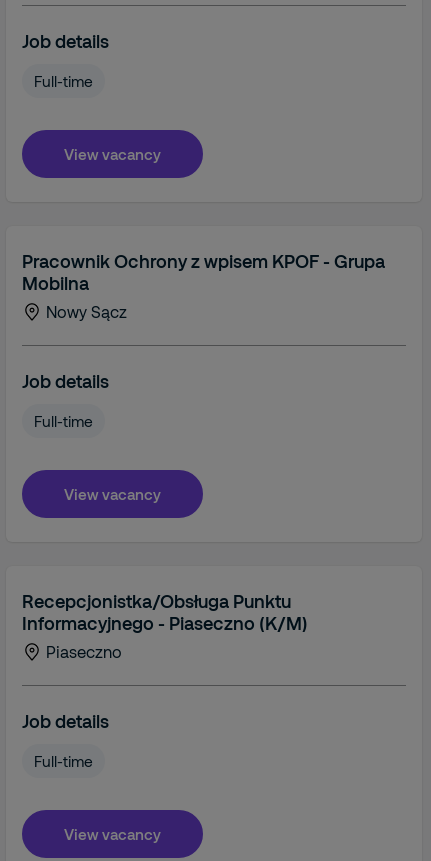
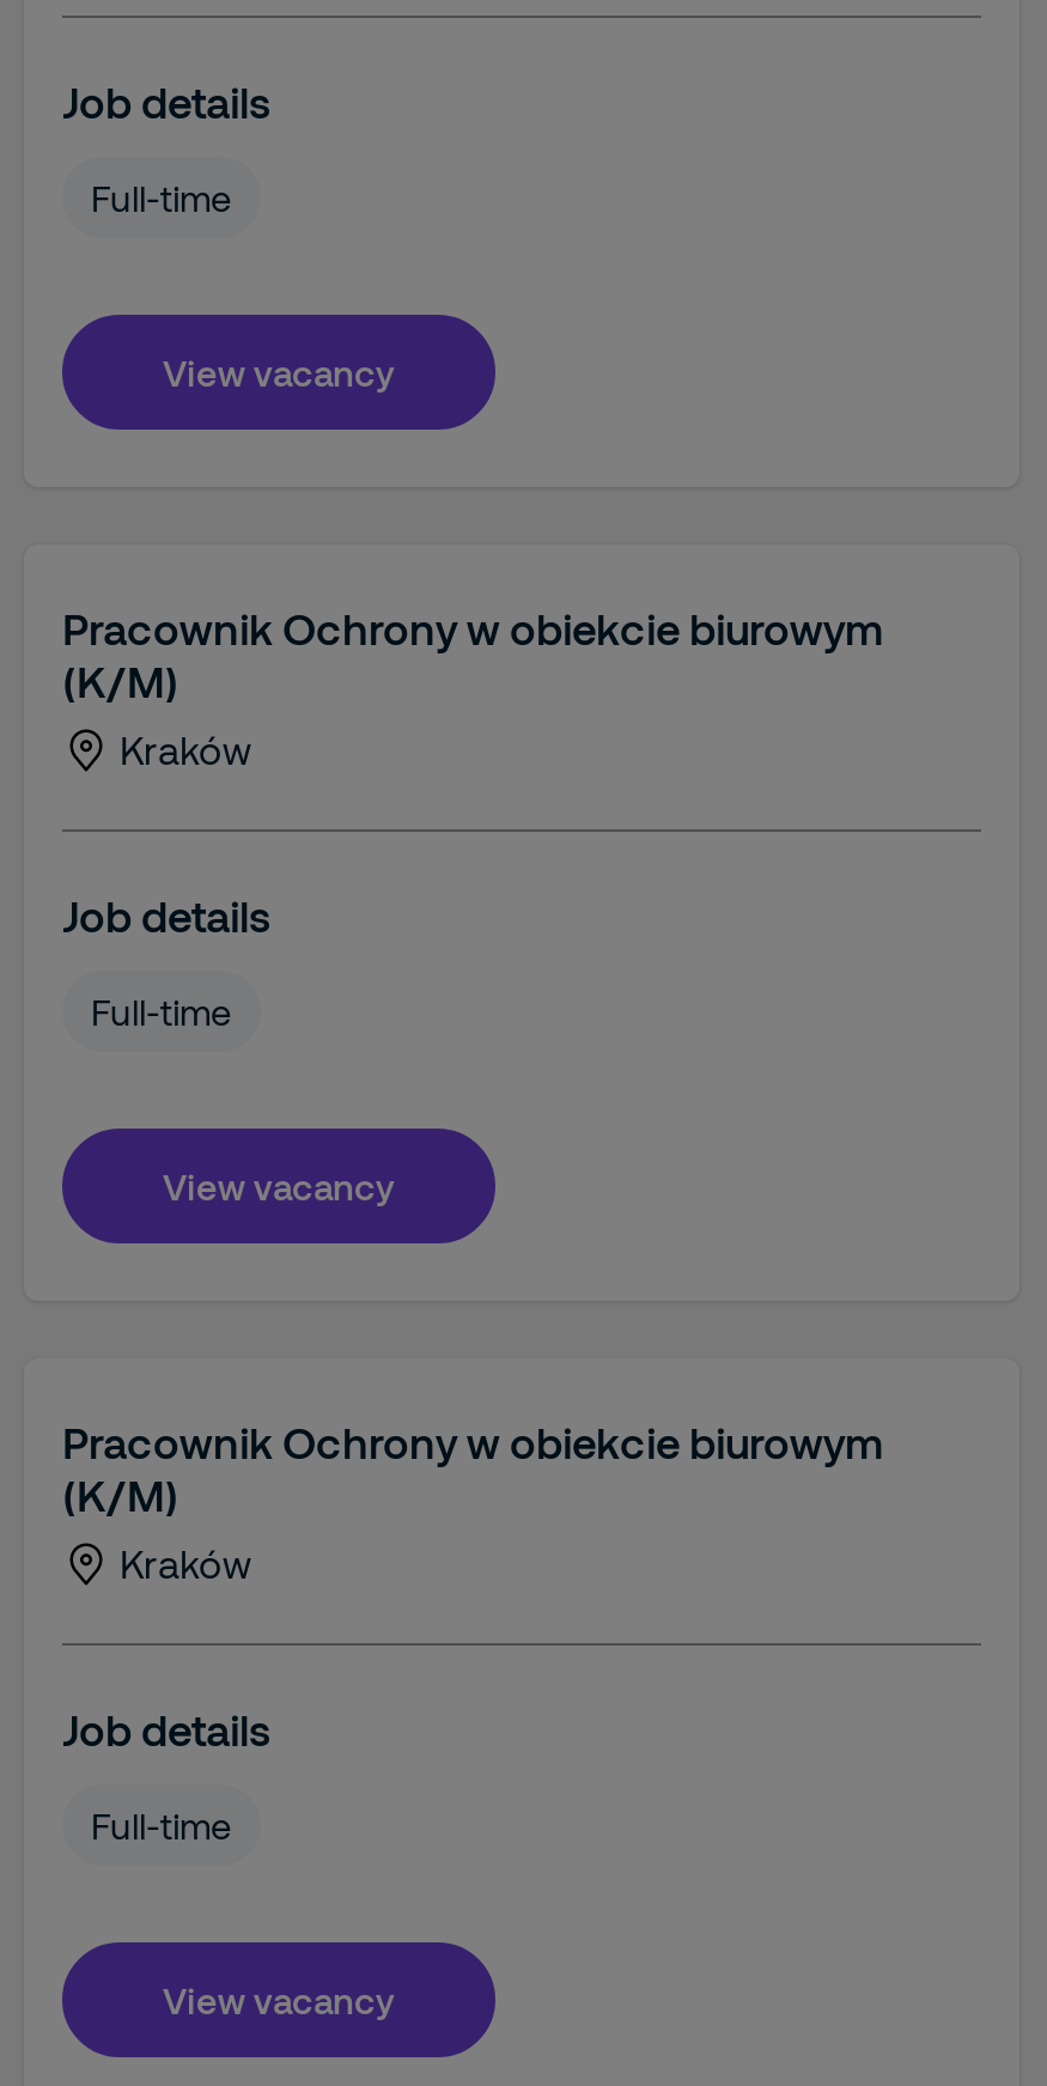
[22,250,385,321] Pracownik Ochrony z wpisem KPOF - Grupa | Mobilna | Nowy Sącz -> [62,602,883,772] Pracownik Ochrony w obiekcie biurowym | (K/M) | Kraków
[22,590,308,661] Recepcjonistka/Obsługa Punktu | Informacyjnego - Piaseczno (K/M) | Piaseczno -> [62,1416,883,1586] Pracownik Ochrony w obiekcie biurowym | (K/M) | Kraków

